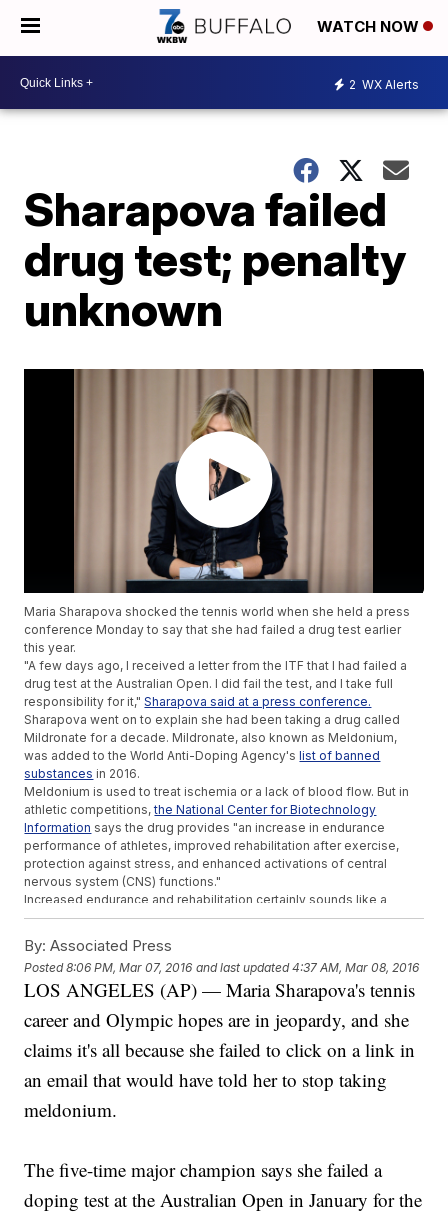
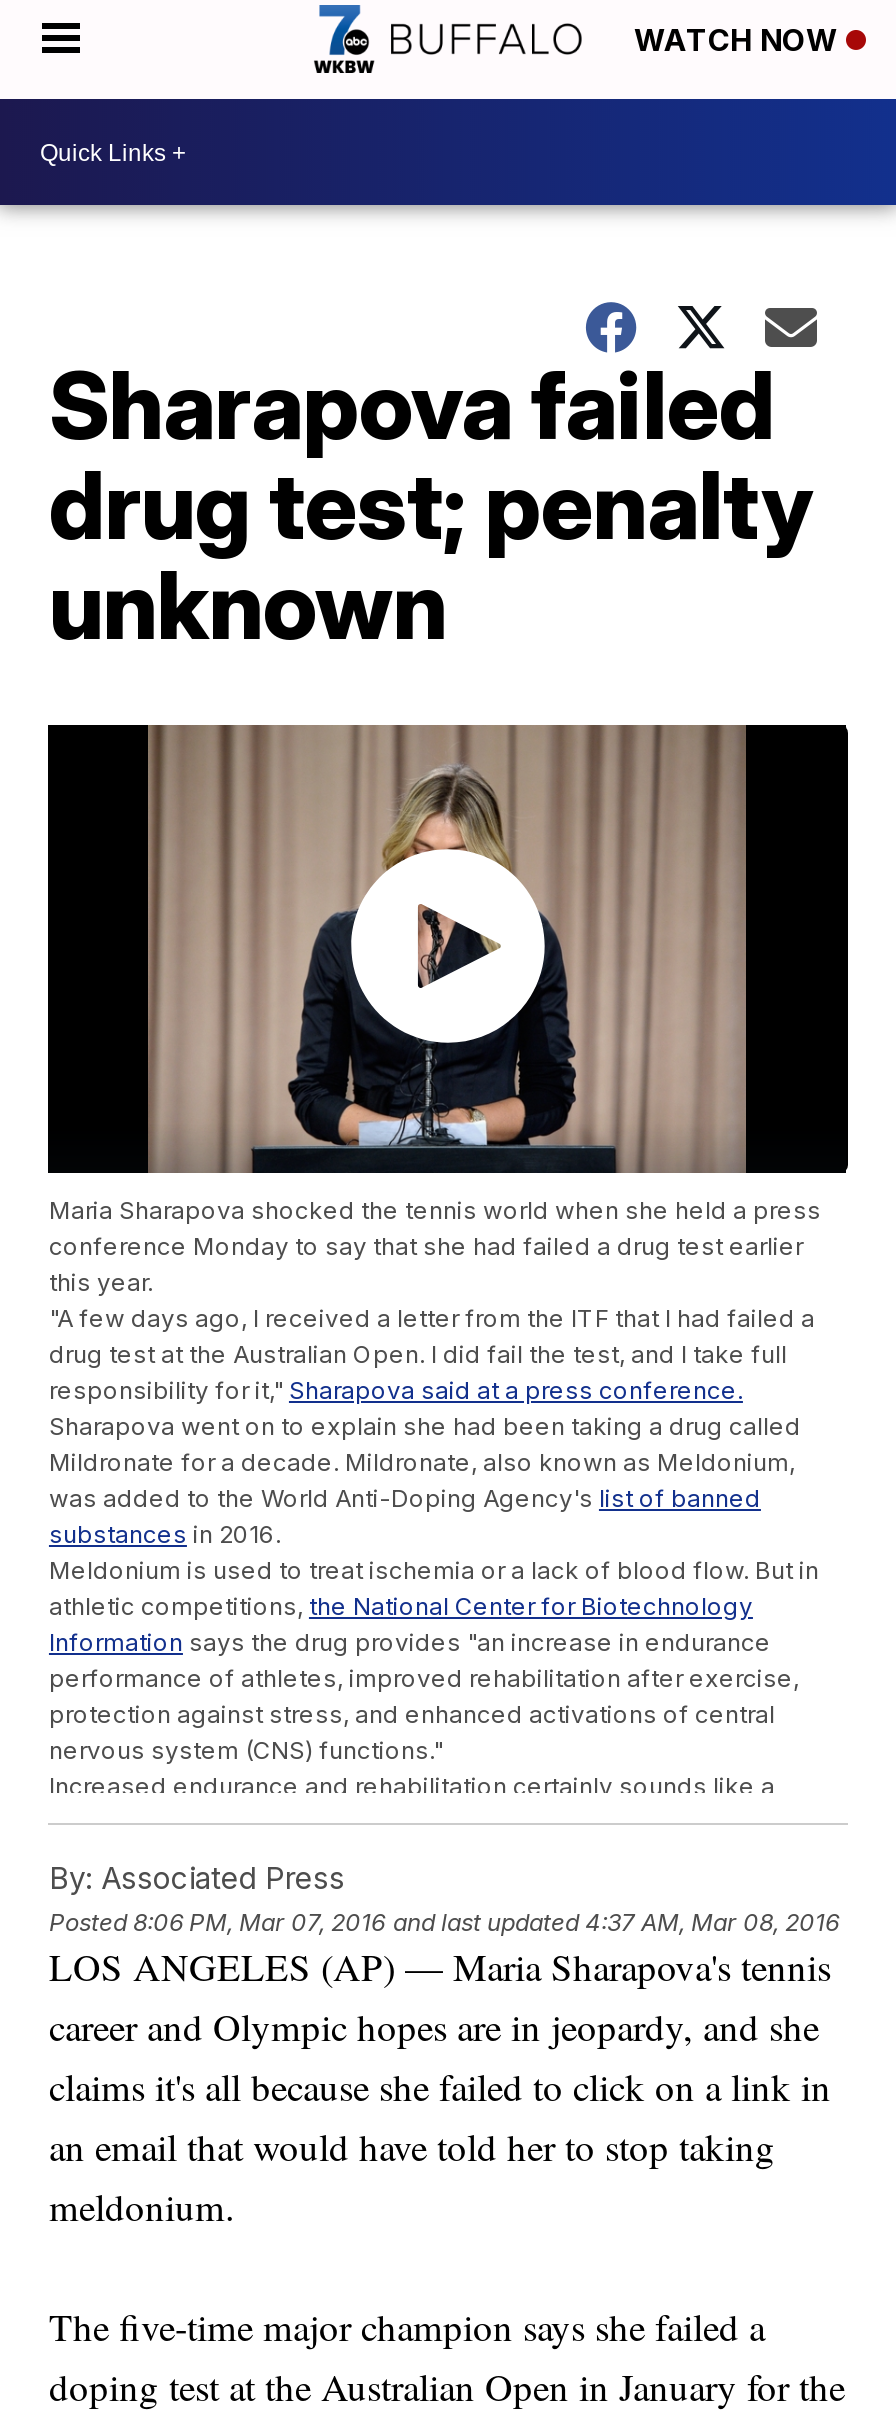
[349,76,419,91] 2 WX Alerts -> none

